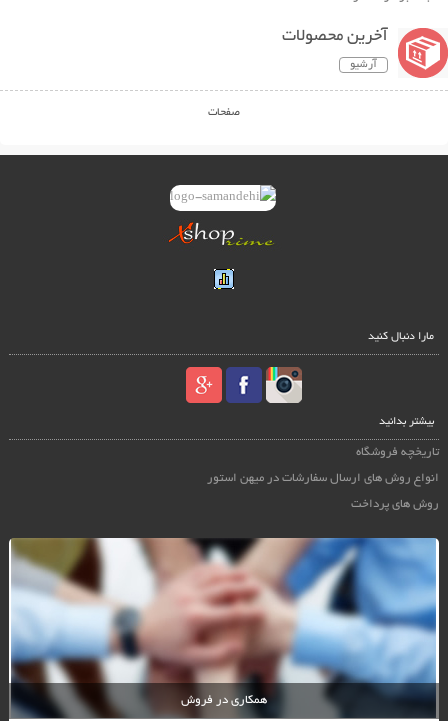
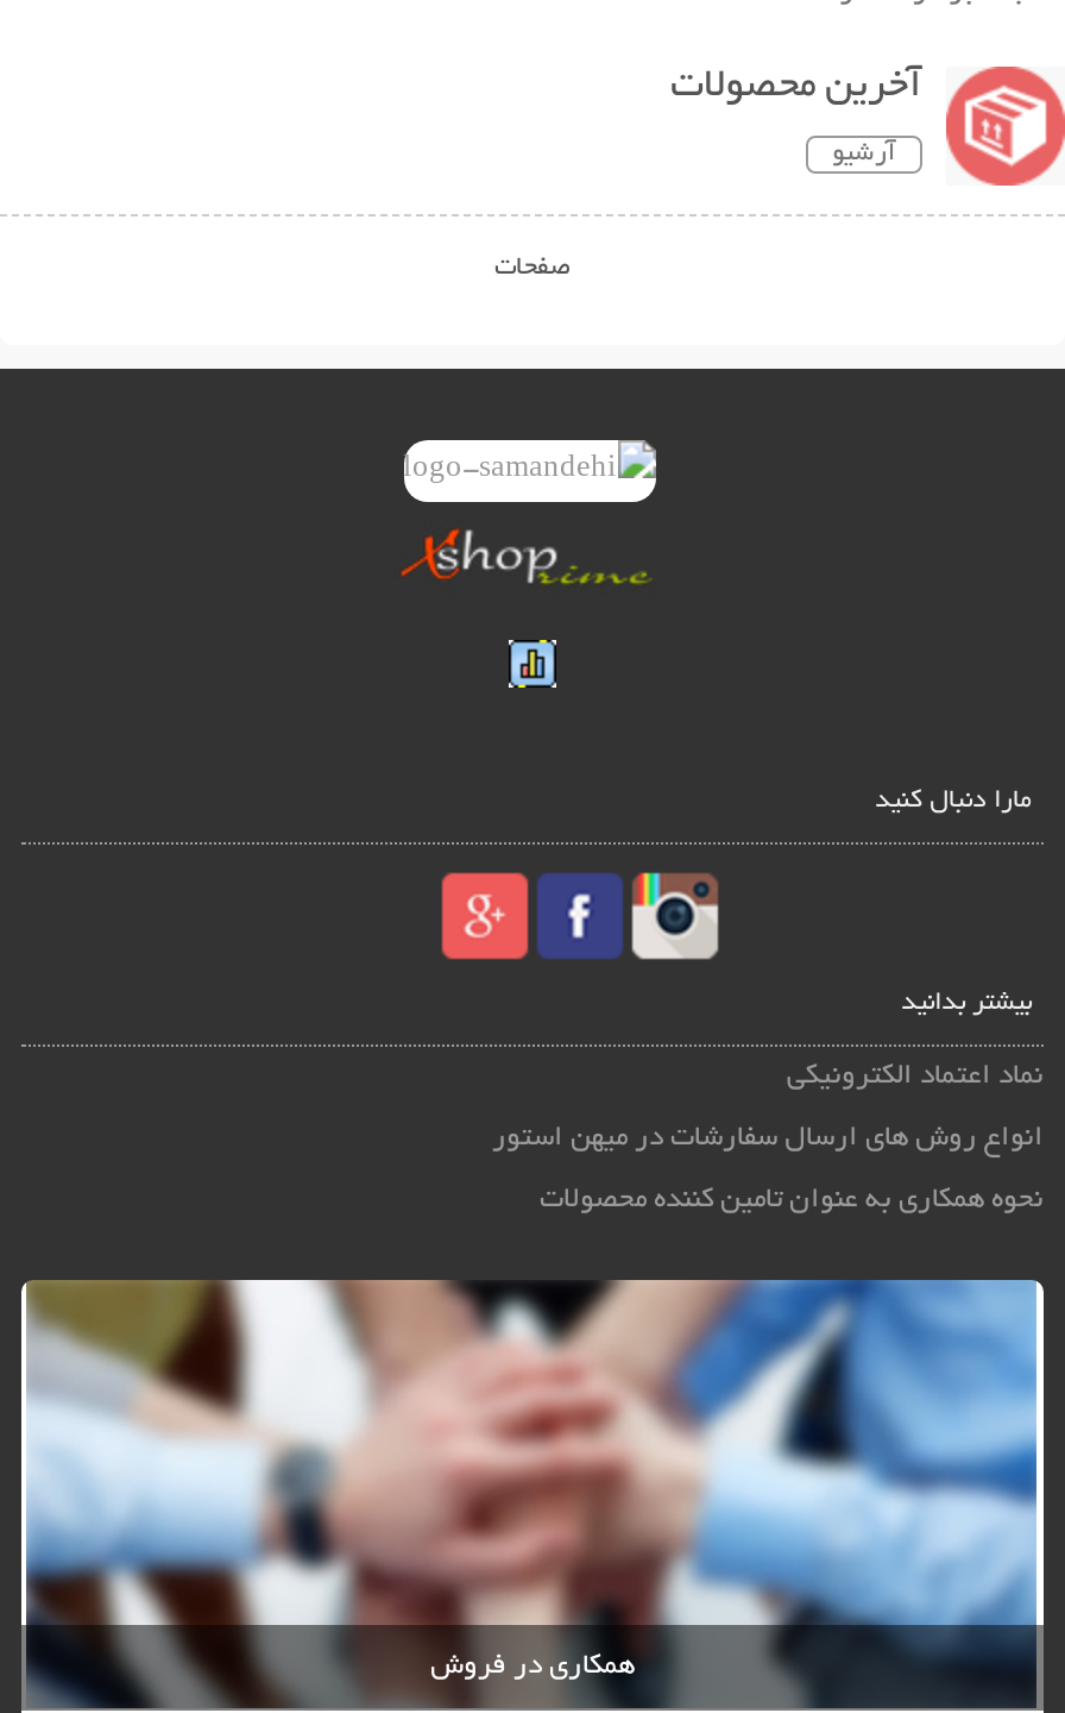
[356,446,439,459] تاریخچه فروشگاه -> [787,1061,1044,1092] نماد اعتماد الکترونیکی
[351,498,439,511] روش های پرداخت -> [540,1185,1044,1216] نحوه همکاری به عنوان تامین کننده محصولات

